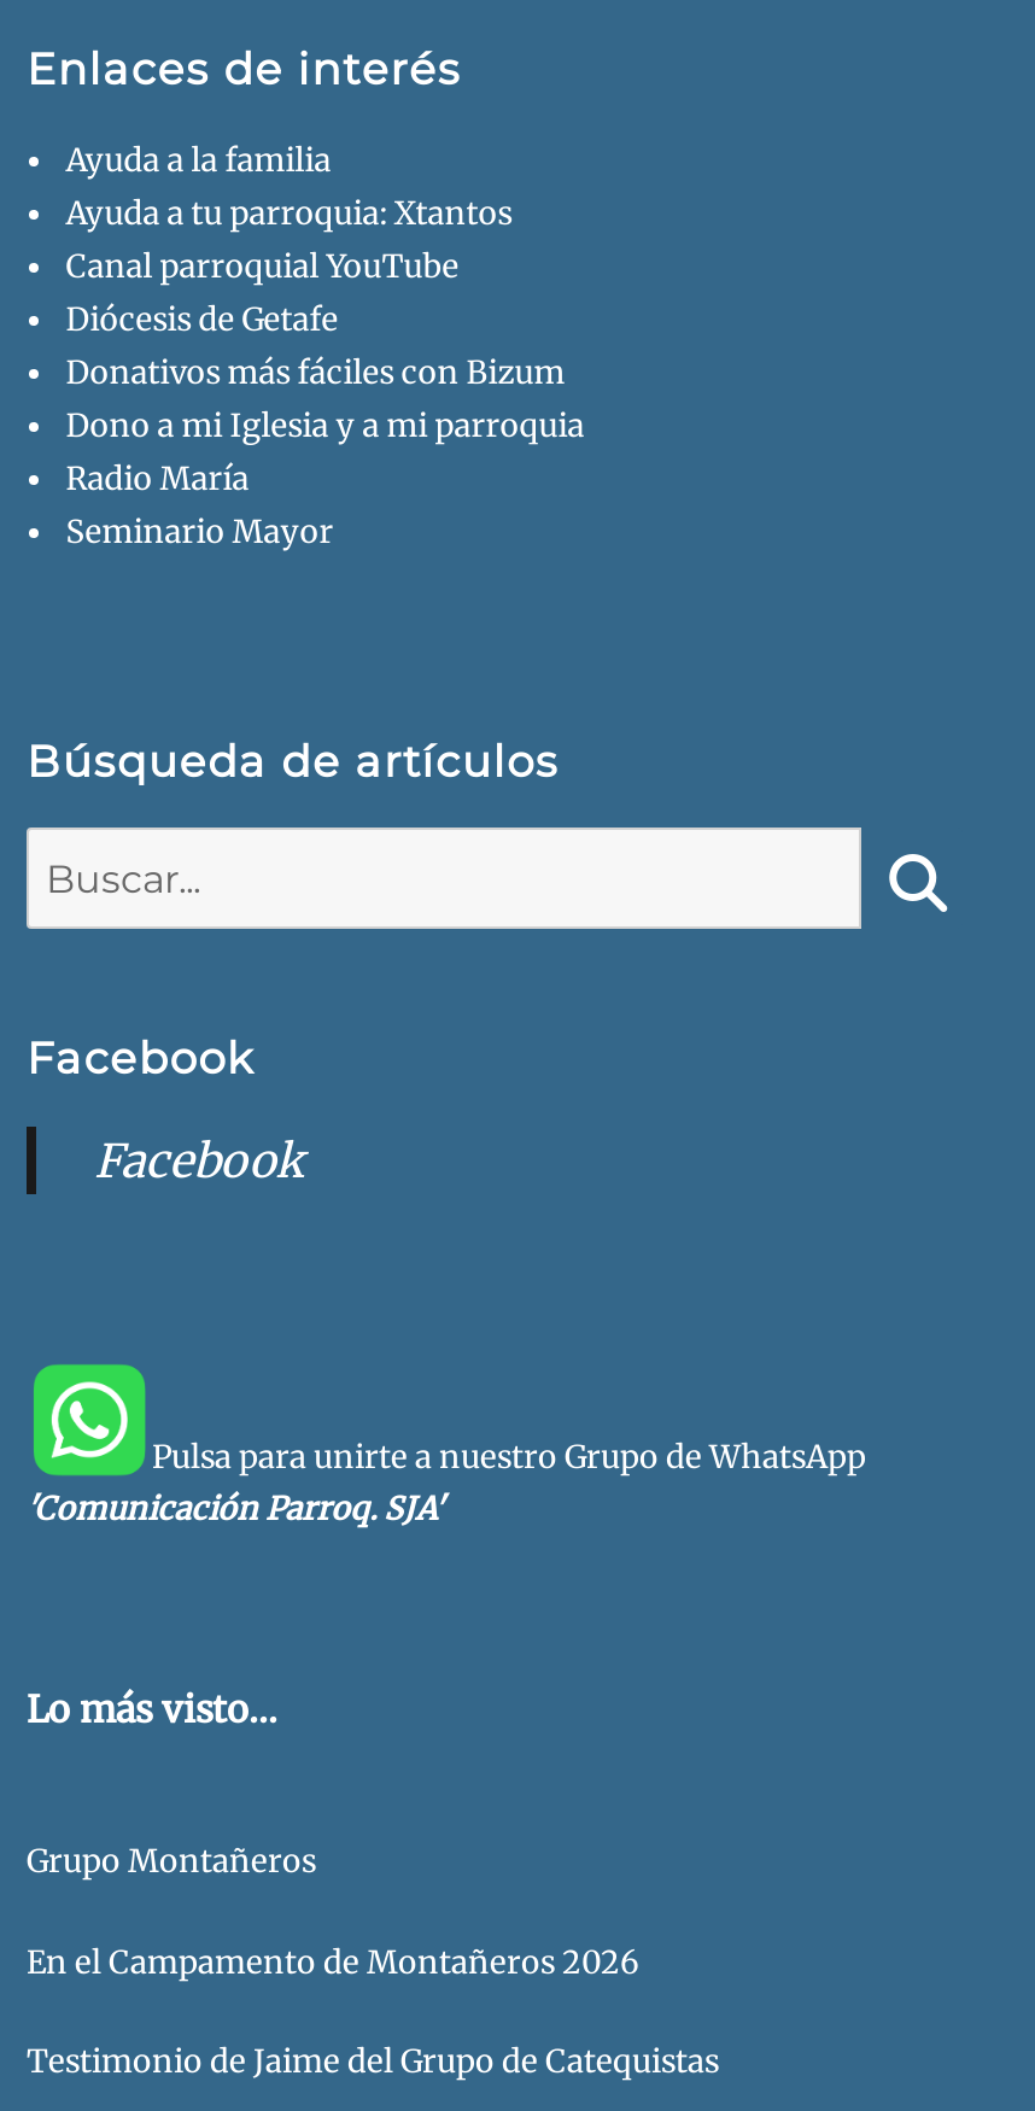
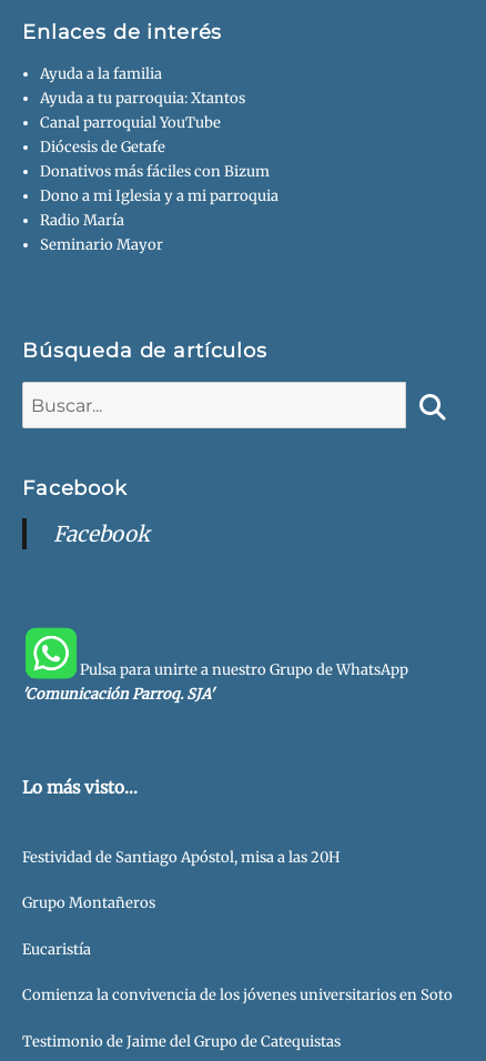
none -> [22,847,340,866] Festividad de Santiago Apóstol, misa a las 20H
[27,1941,639,1982] En el Campamento de Montañeros 2026 -> [22,940,453,1005] Eucaristía | Comienza la convivencia de los jóvenes universitarios en Soto

